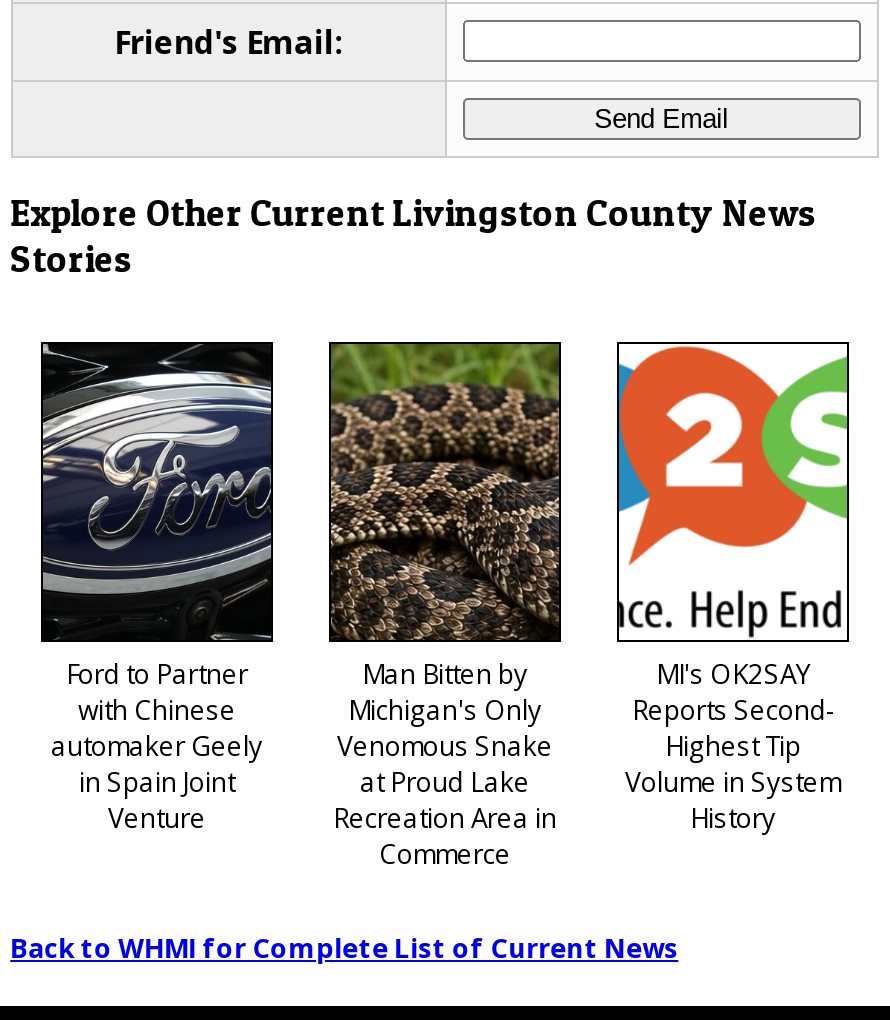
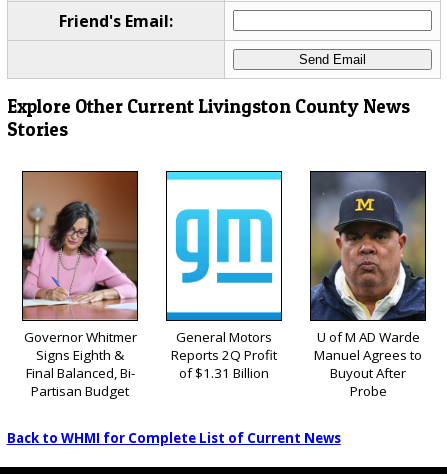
[41,342,273,640] [image] -> [22,171,137,284] [image]
[329,342,561,872] [image] | Man Bitten by | Michigan's Only | Venomous Snake | at Proud Lake | Recreation Area in | Commerce -> [166,171,282,382] [image] | General Motors | Reports 2Q Profit | of $1.31 Billion
[617,342,849,836] [image] | MI's OK2SAY | Reports Second- | Highest Tip | Volume in System | History -> [310,171,426,400] [image] | U of M AD Warde | Manuel Agrees to | Buyout After | Probe
[51,656,263,836] Ford to Partner | with Chinese | automaker Geely | in Spain Joint | Venture -> [23,328,136,400] Governor Whitmer | Signs Eighth & | Final Balanced, Bi- | Partisan Budget

